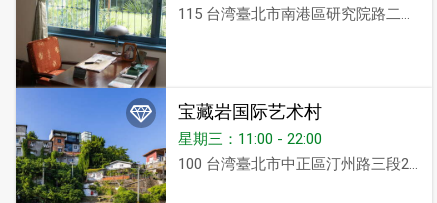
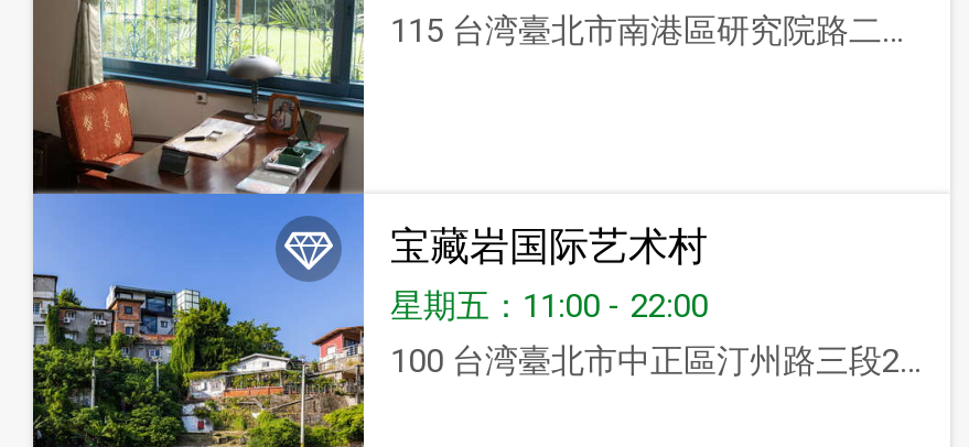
[178,130,322,148] 星期三：11:00 - 22:00 -> [390,286,708,326] 星期五：11:00 - 22:00

